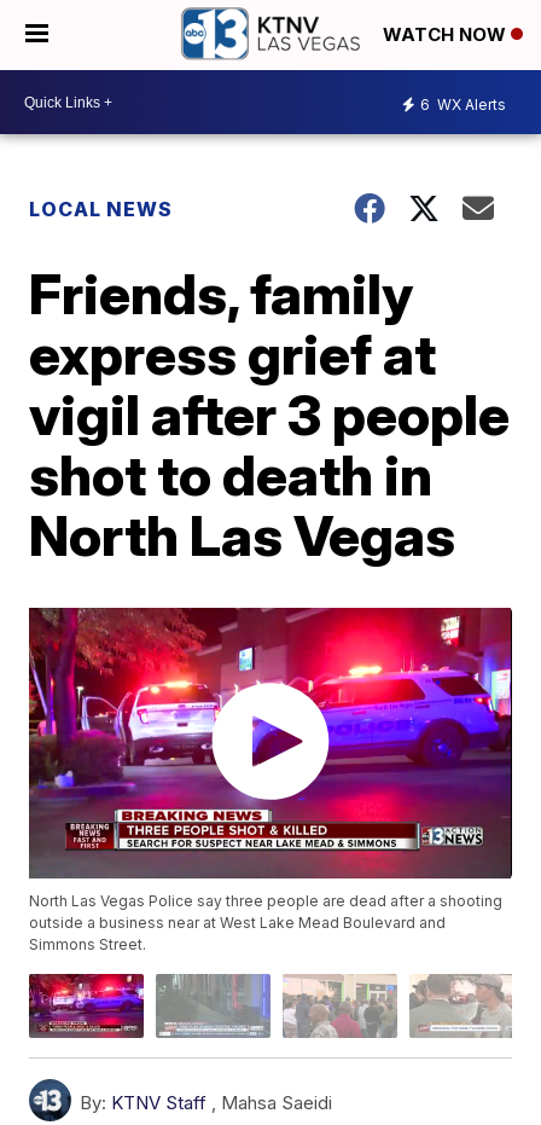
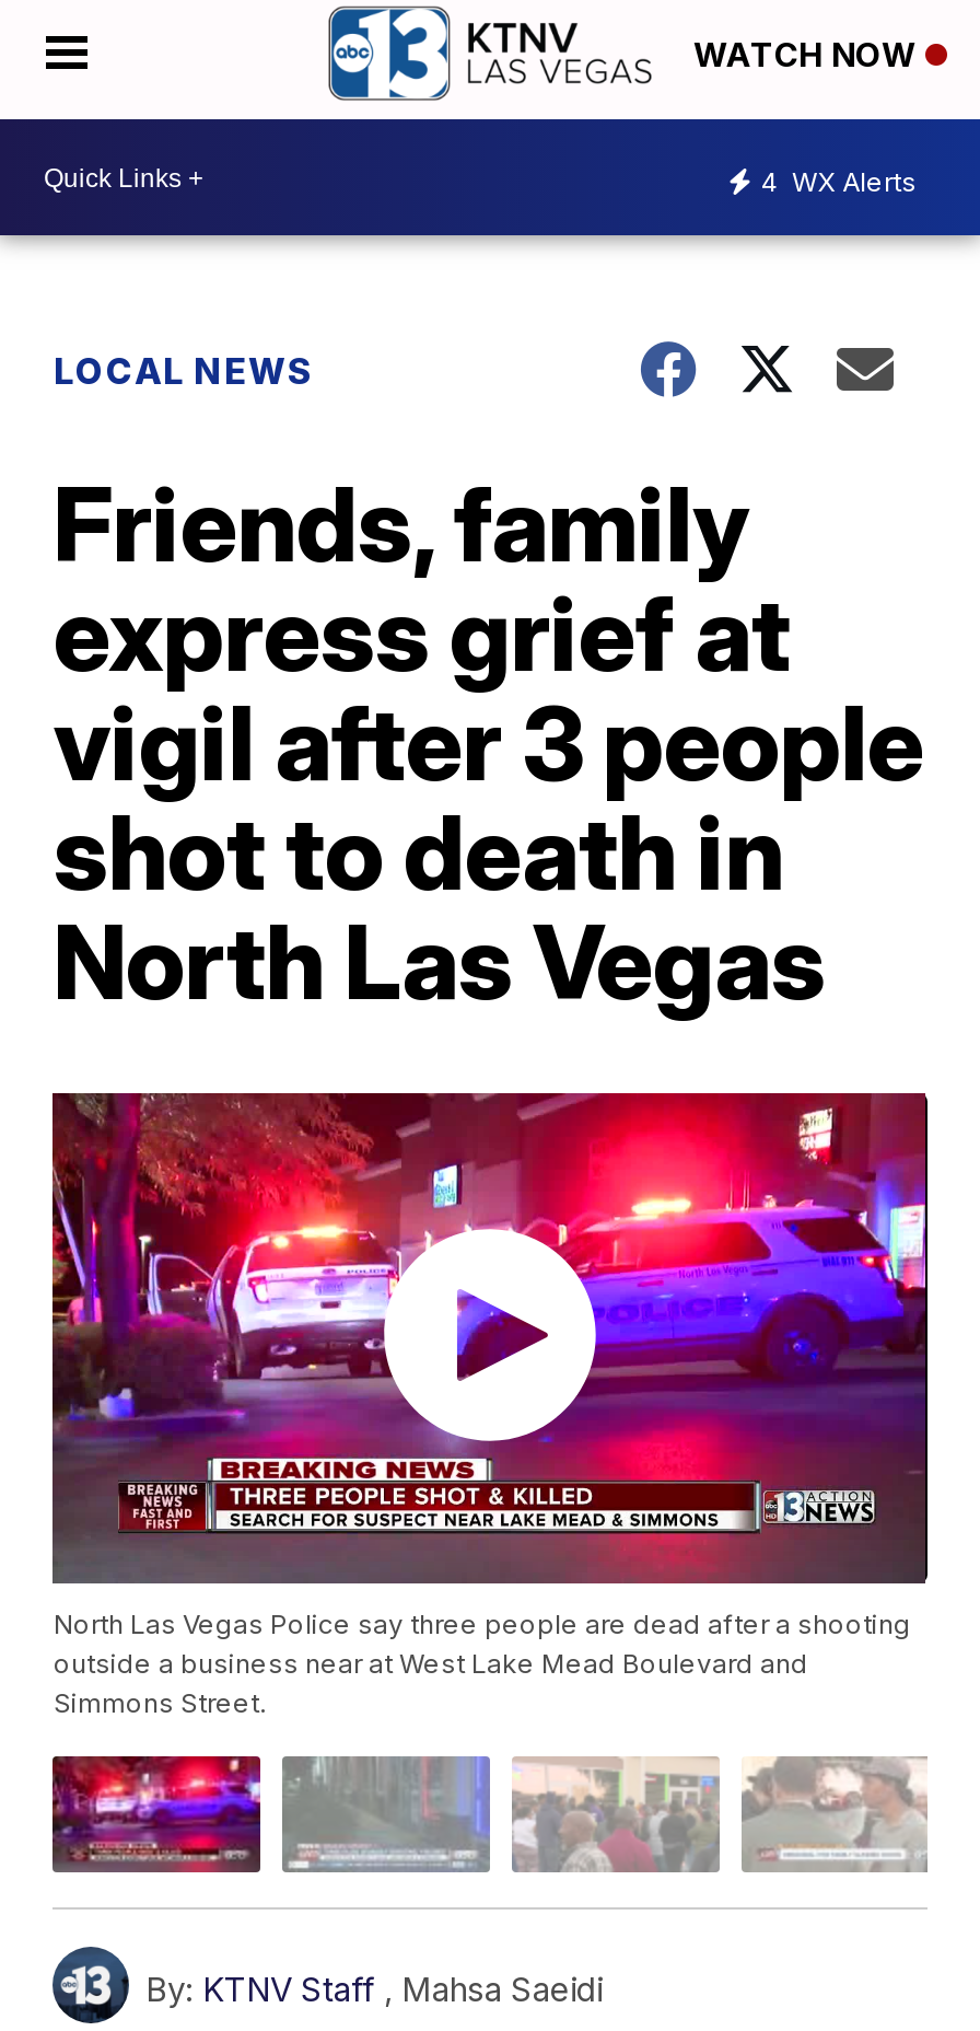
[420,95,506,113] 6 WX Alerts -> [761,164,917,197] 4 WX Alerts

